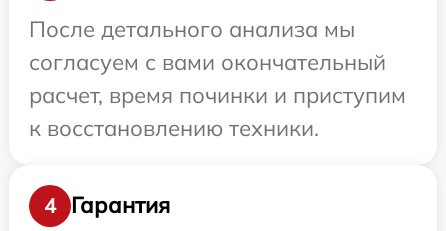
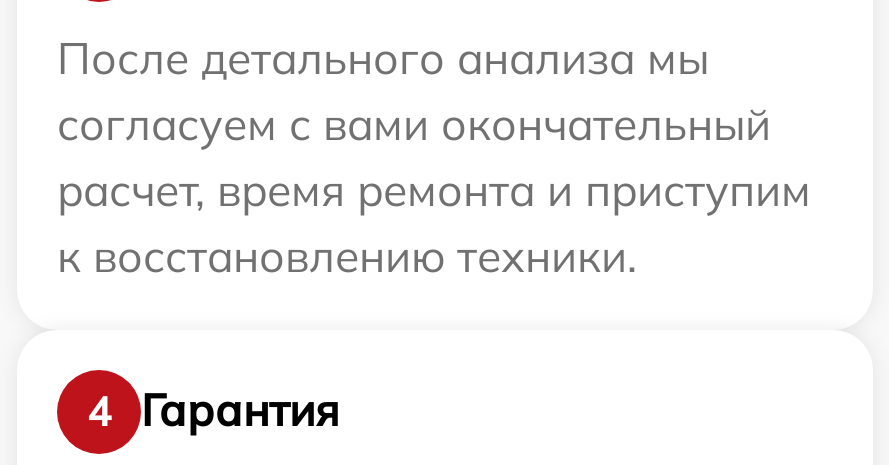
[29,80,406,108] расчет, время починки и приступим -> [57,161,811,217] расчет, время ремонта и приступим

